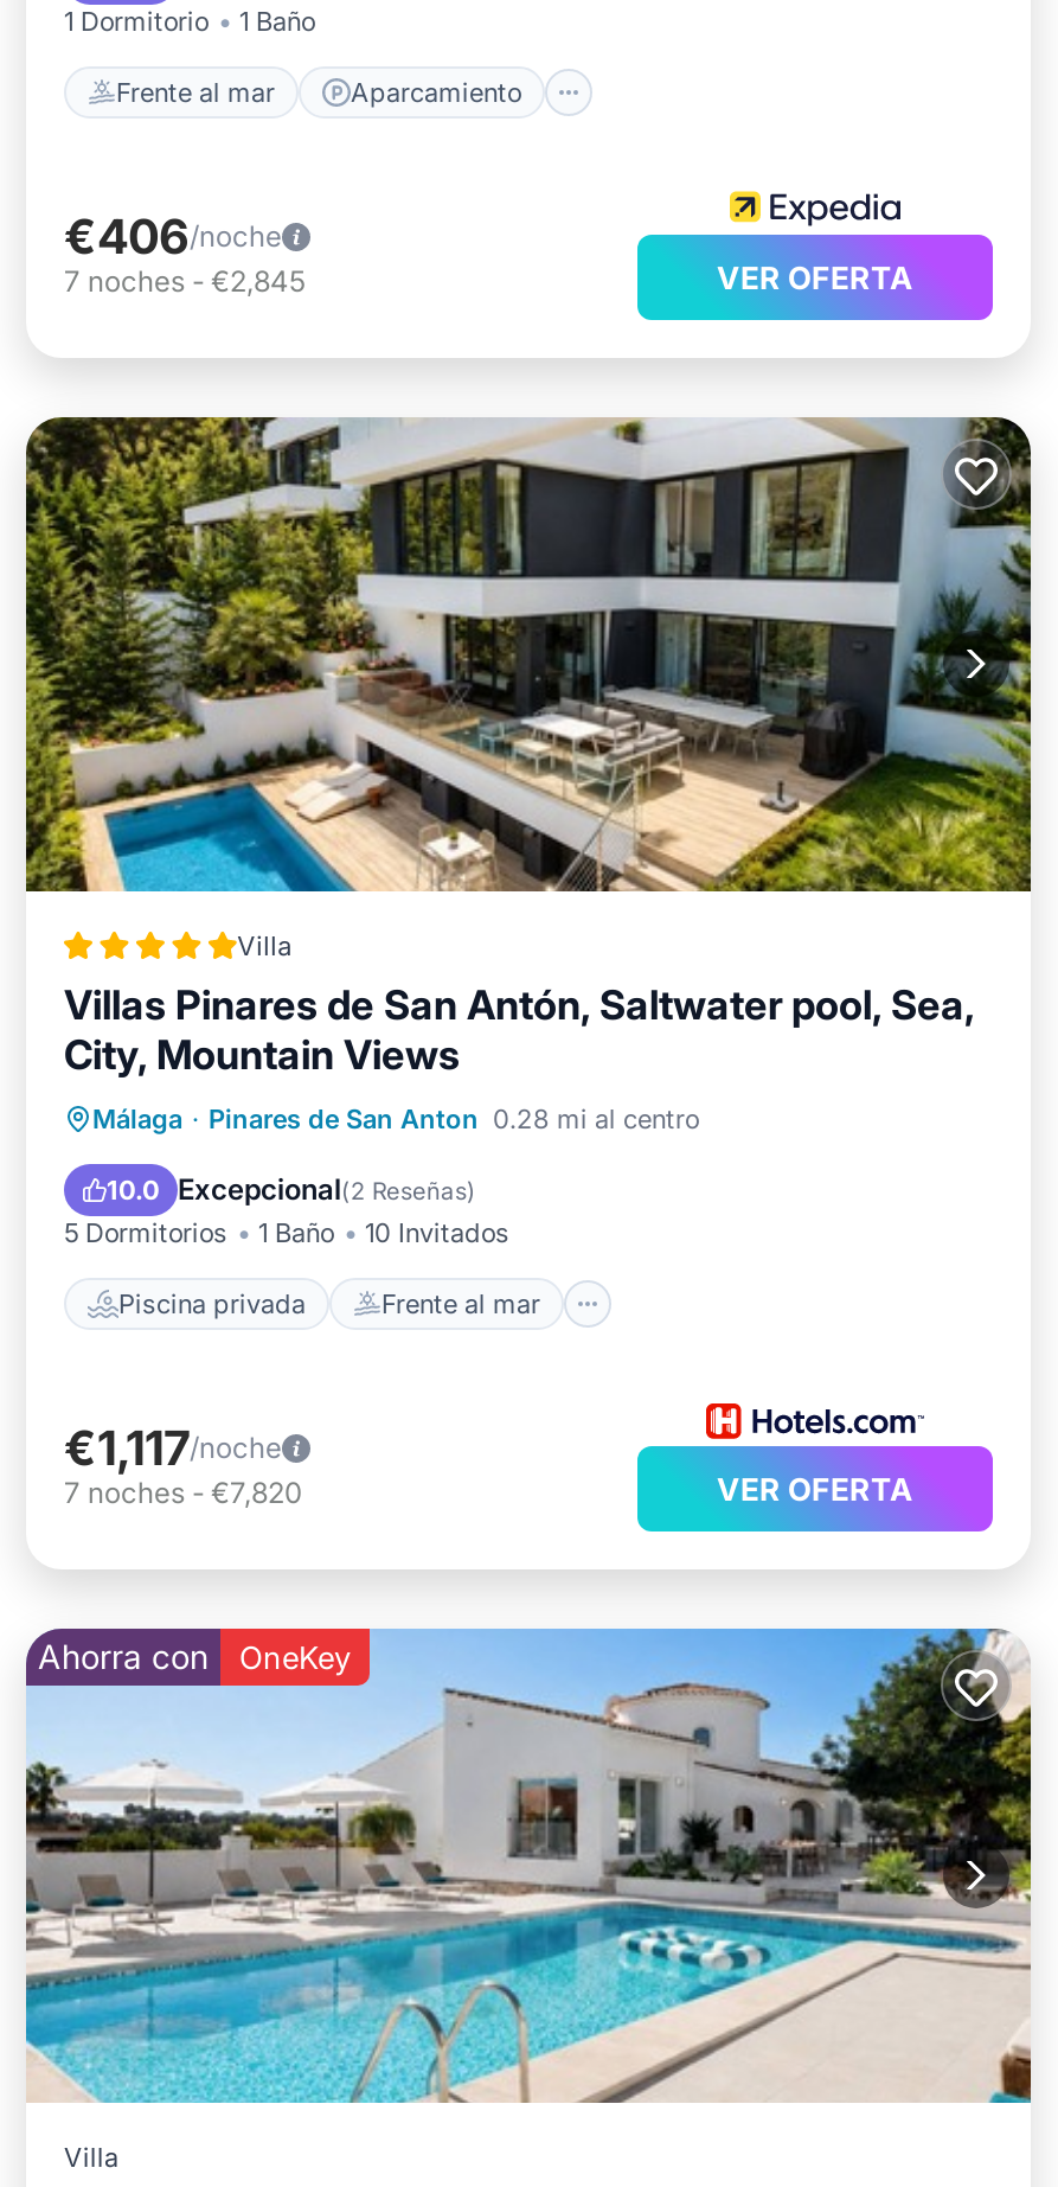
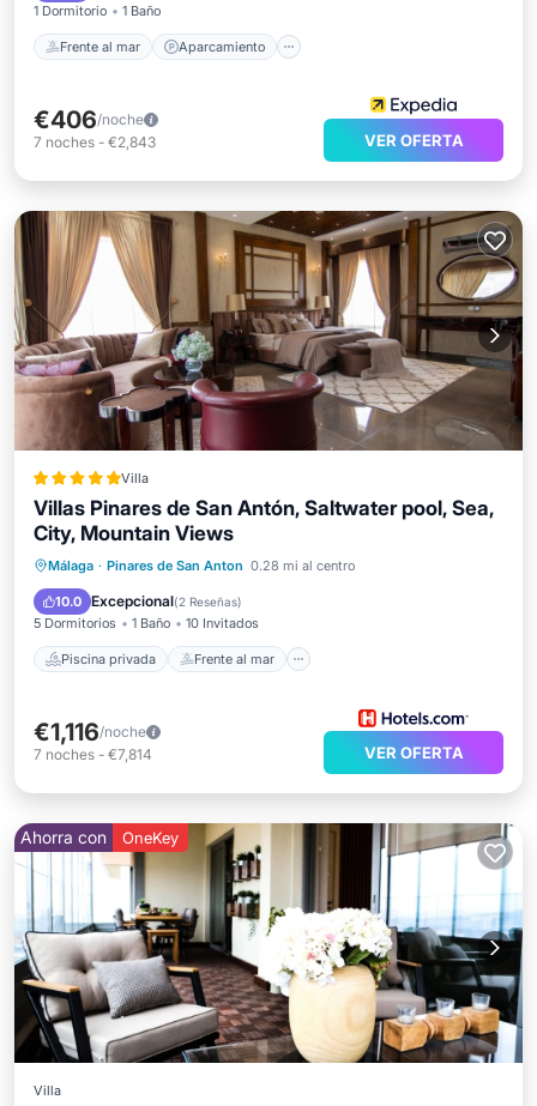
[64,263,306,299] 7 noches - €2,845 -> [34,133,156,151] 7 noches - €2,843
[24,415,1033,894] [image] -> [14,210,524,452] [image]
[64,1420,282,1477] €1,117/noche -> [34,718,146,747] €1,116/noche
[64,1475,303,1510] 7 noches - €7,820 -> [34,745,152,763] 7 noches - €7,814
[24,1626,1033,2105] [image] -> [13,822,524,1064] [image]

